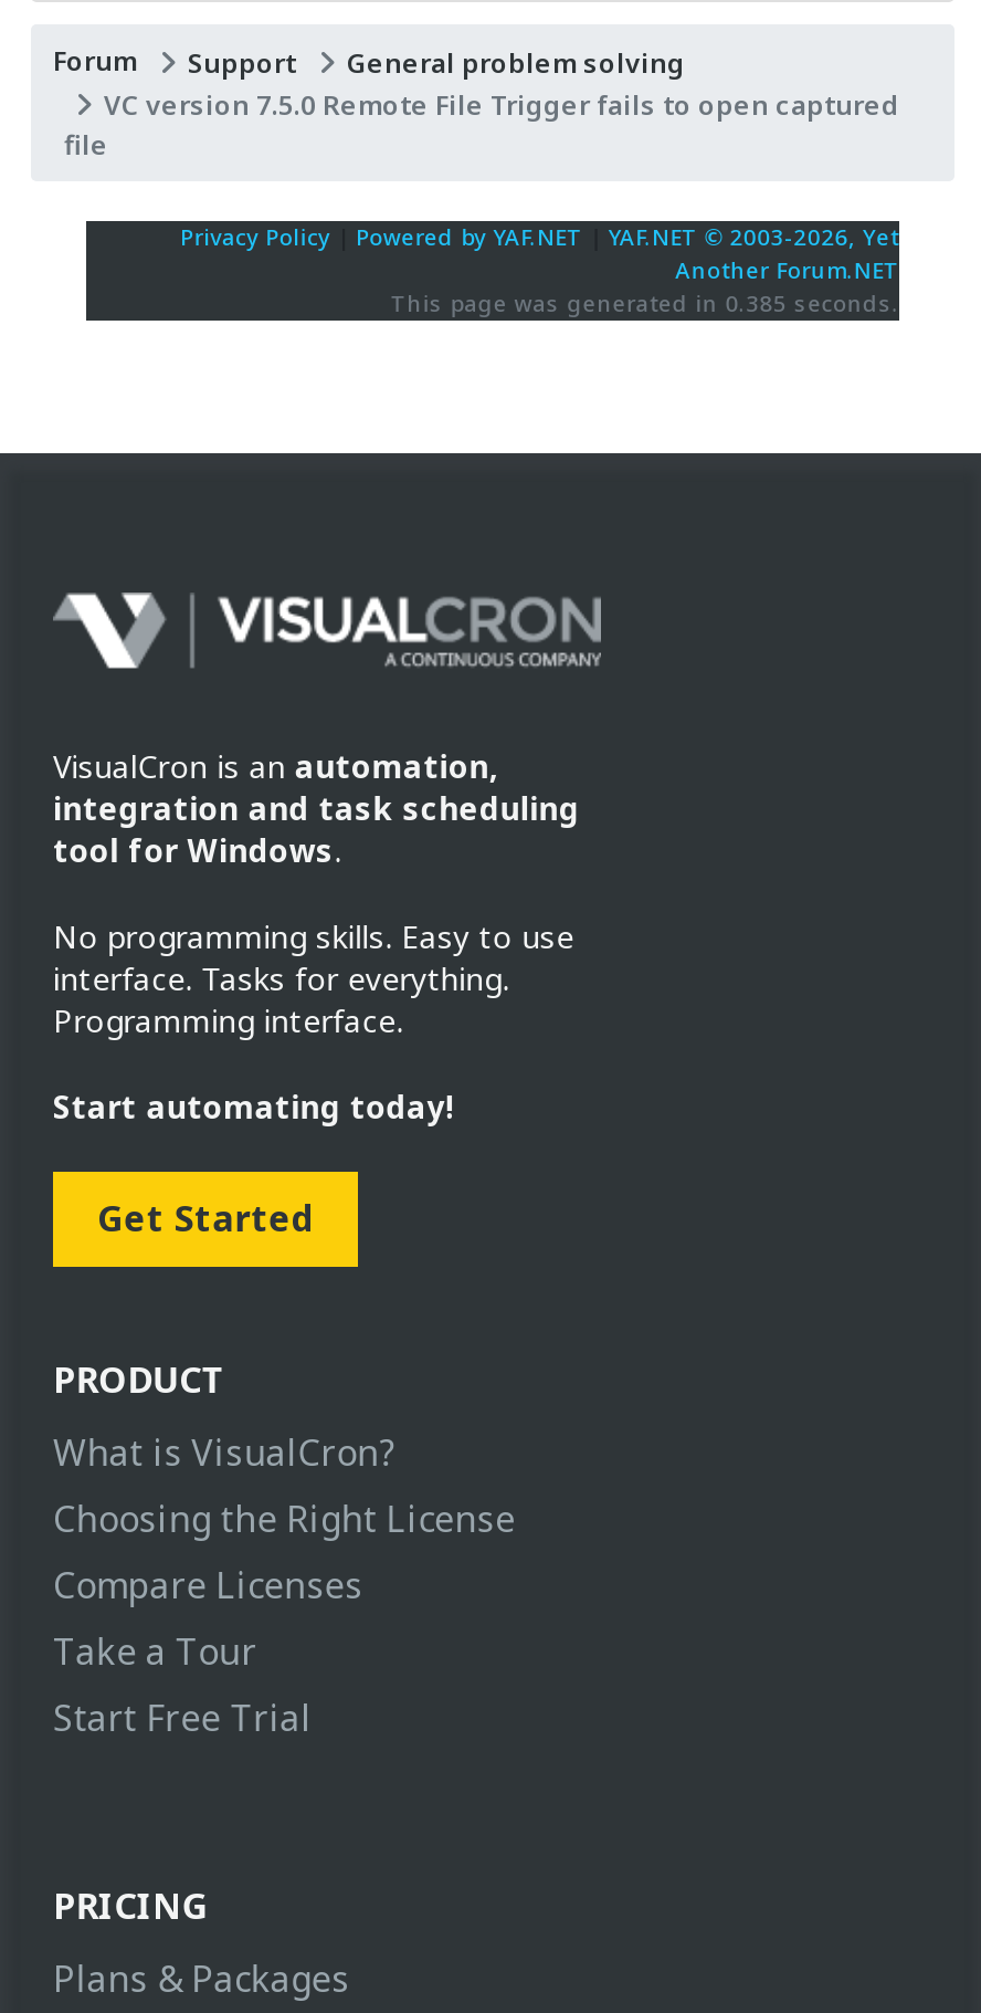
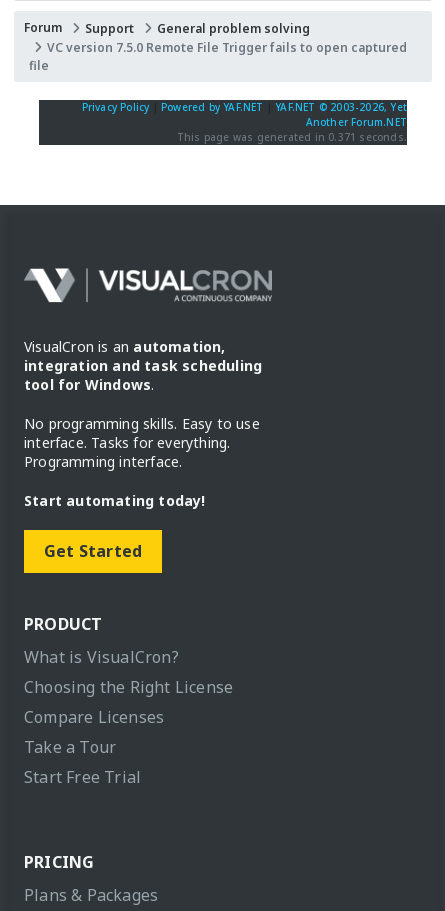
[391,287,899,318] This page was generated in 0.385 seconds. -> [177,130,407,144] This page was generated in 0.371 seconds.

